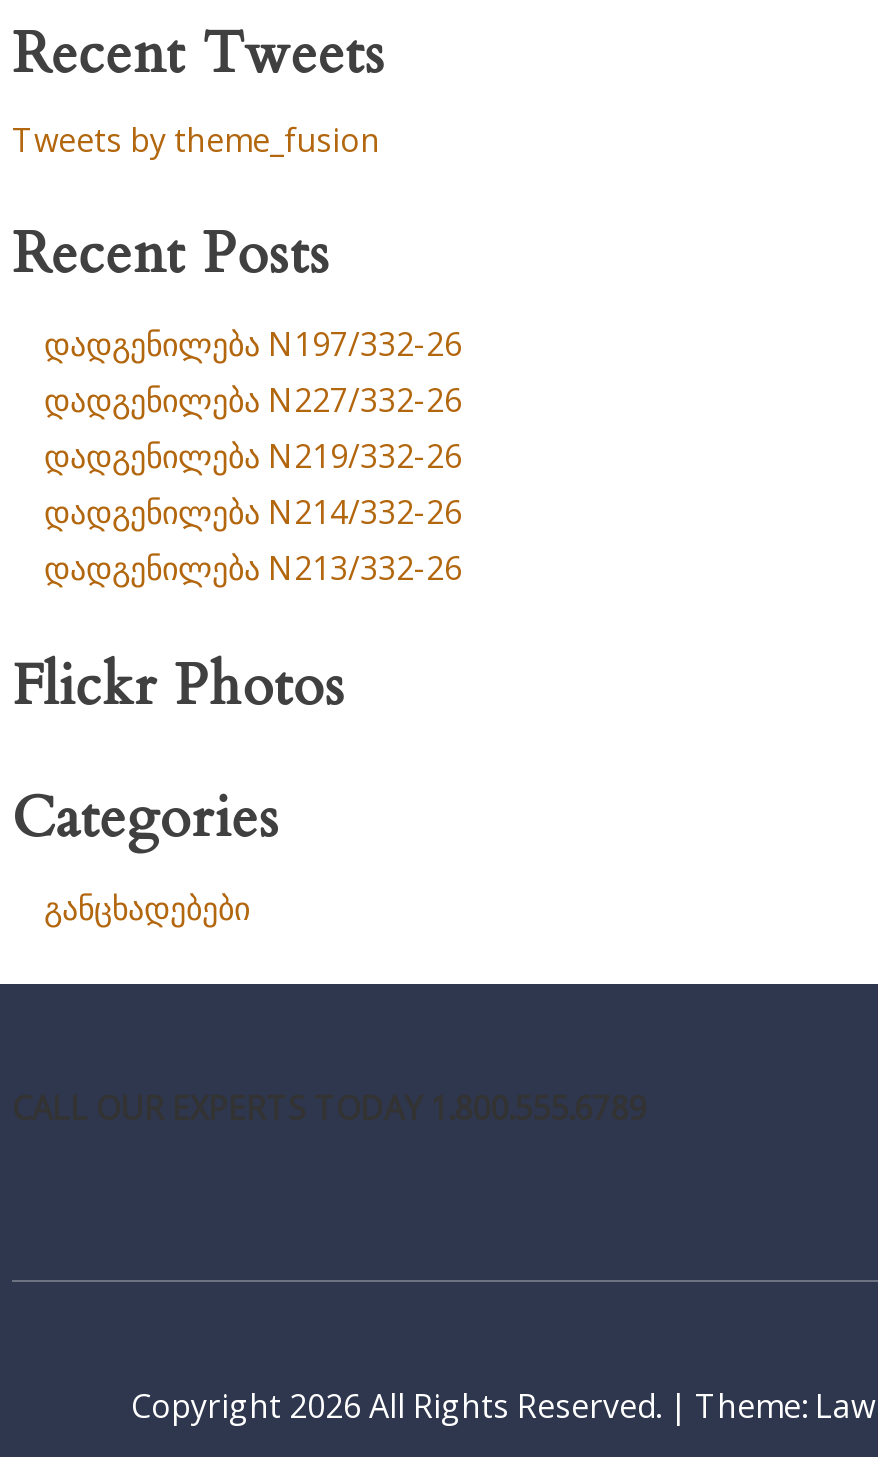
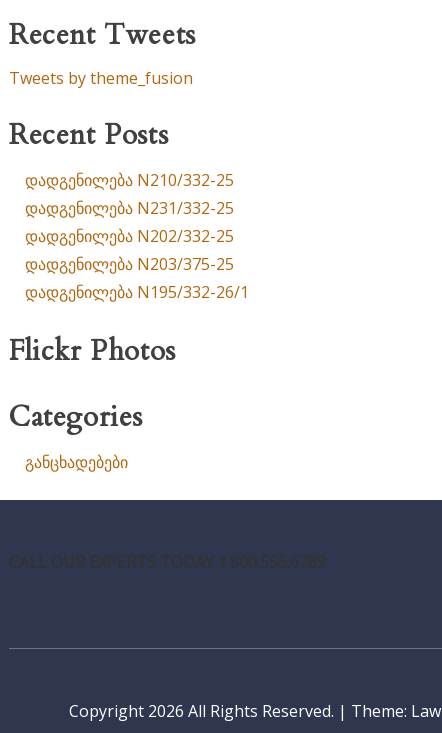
[44,321,462,365] დადგენილება N197/332-26 -> [25,169,234,191] დადგენილება N210/332-25
[44,377,462,421] დადგენილება N227/332-26 -> [25,197,234,219] დადგენილება N231/332-25
[44,433,462,477] დადგენილება N219/332-26 -> [25,225,234,247] დადგენილება N202/332-25
[44,489,462,533] დადგენილება N214/332-26 -> [25,253,234,275] დადგენილება N203/375-25
[44,545,462,589] დადგენილება N213/332-26 -> [25,281,249,303] დადგენილება N195/332-26/1

